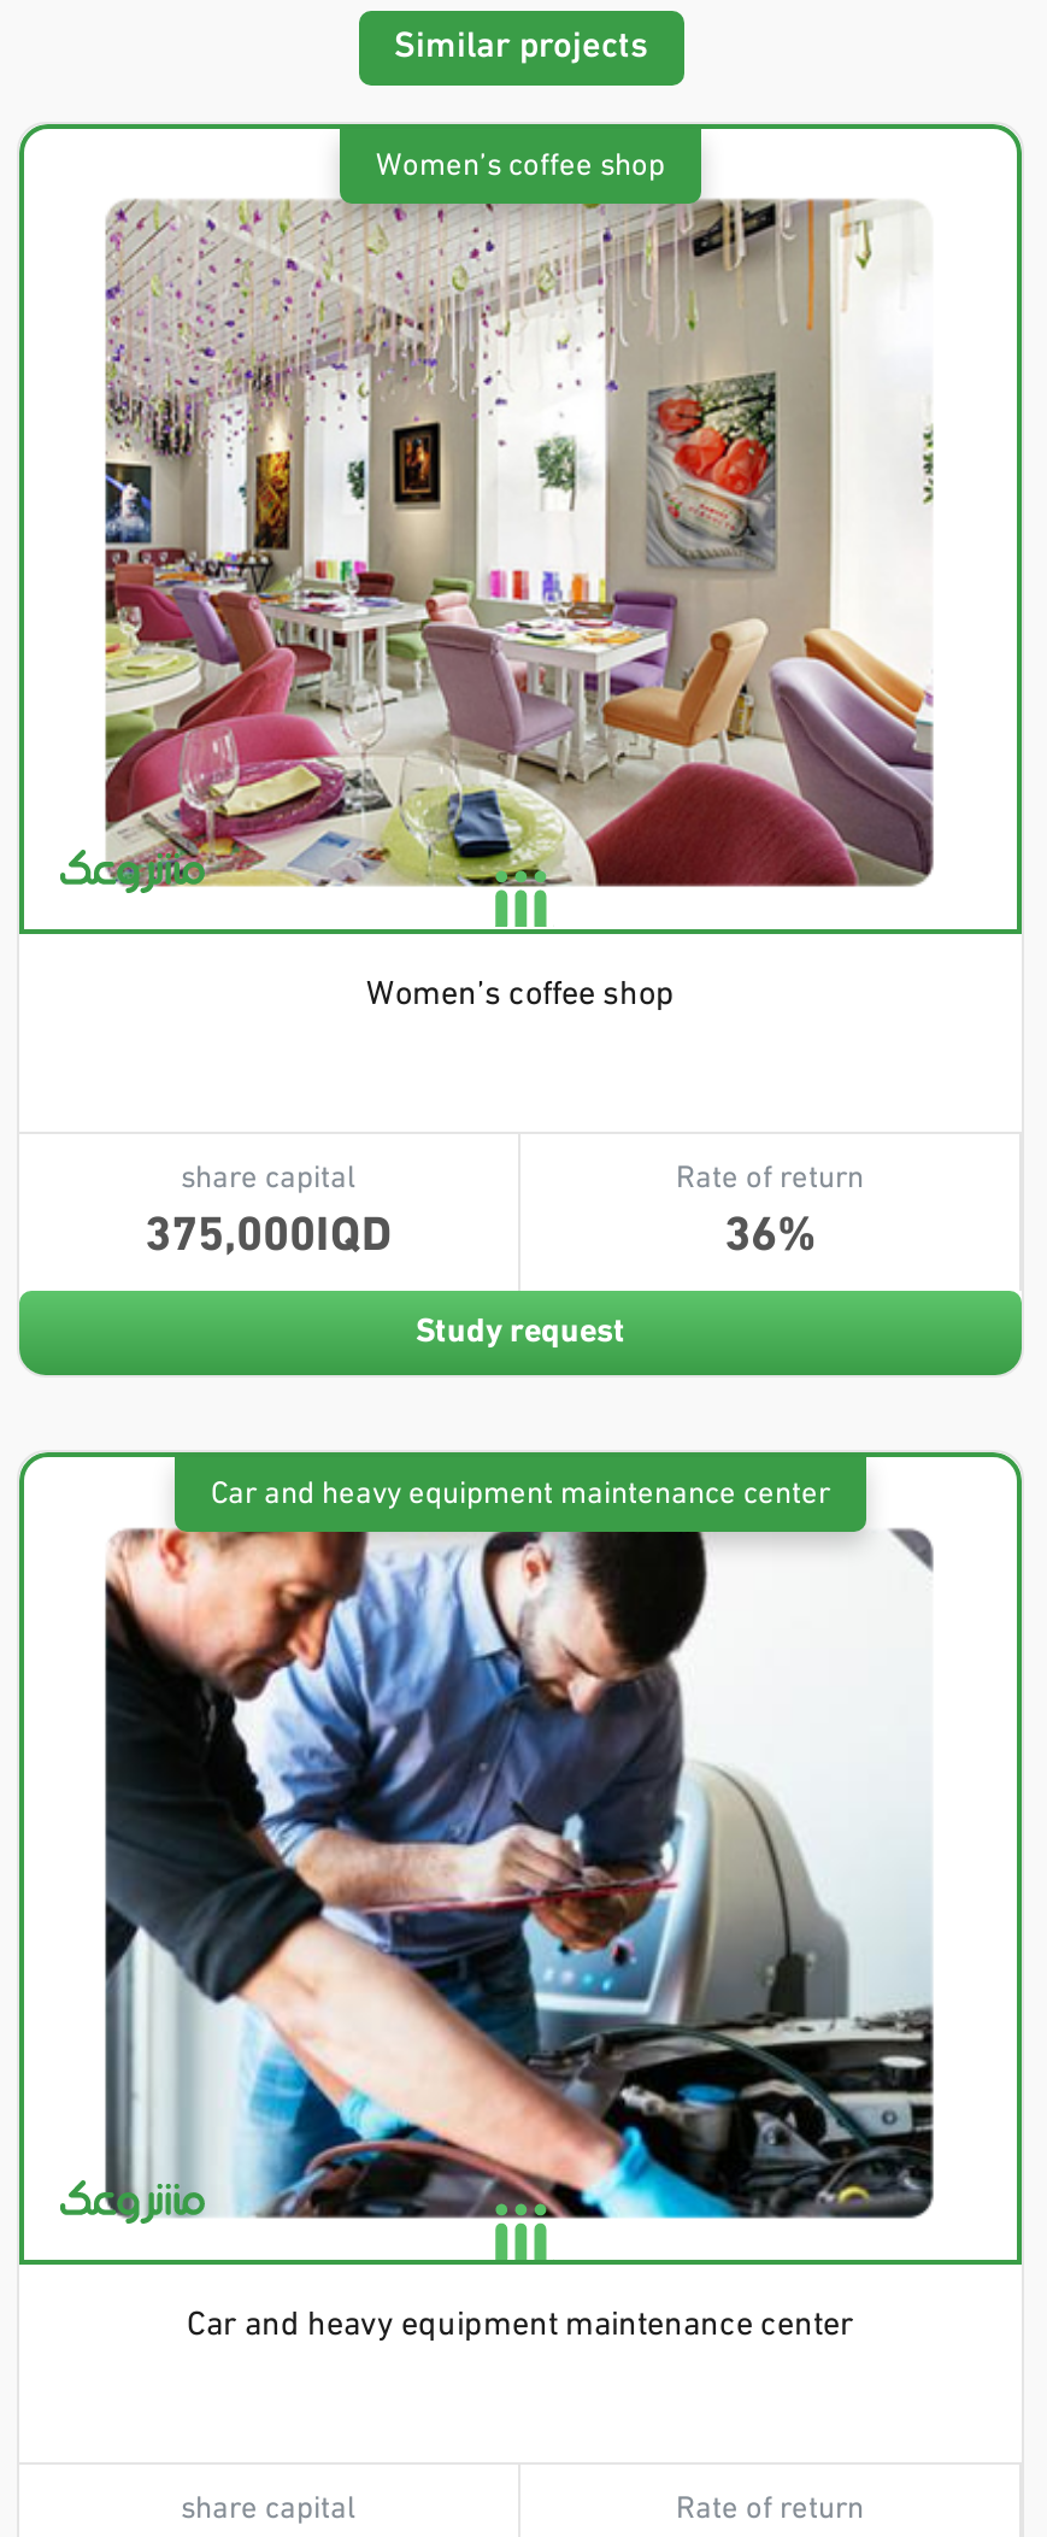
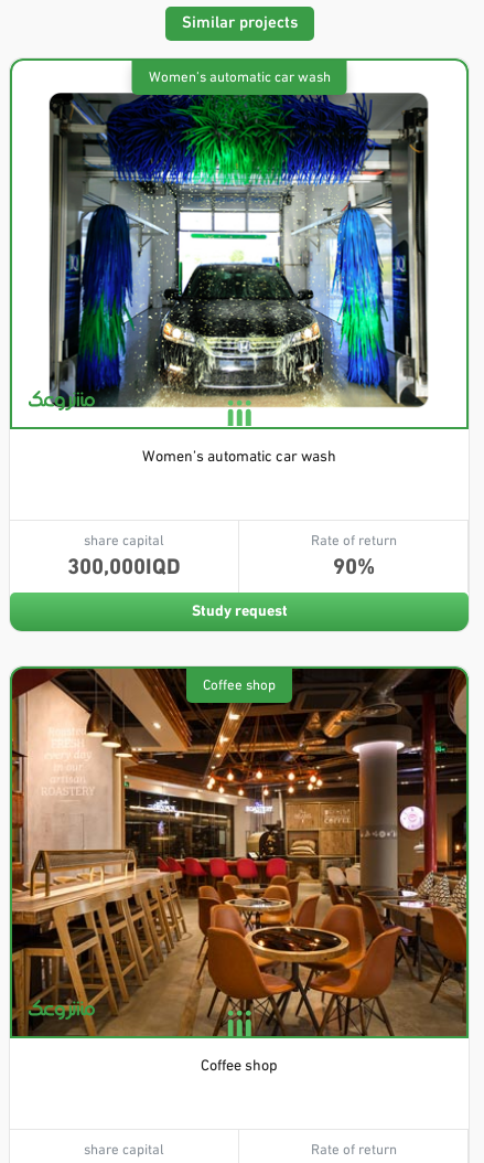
[104,129,935,1015] [image] | Women’s coffee shop -> [49,60,429,466] [image] | Women’s automatic car wash
[145,1215,316,1263] 375,000 -> [67,558,146,580] 300,000
[724,1215,777,1263] 36 -> [332,558,357,580] 90
[24,1455,1017,2345] [image] | Car and heavy equipment maintenance center -> [11,668,467,1075] [image] | Coffee shop

